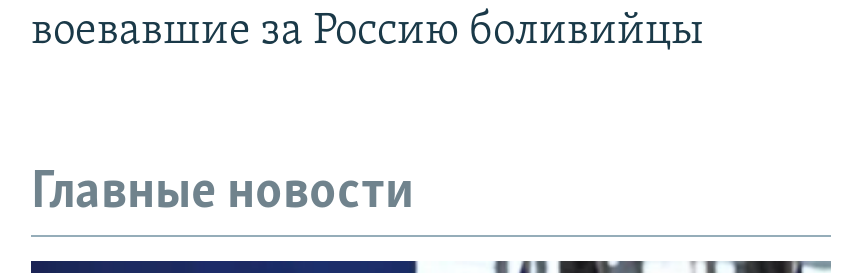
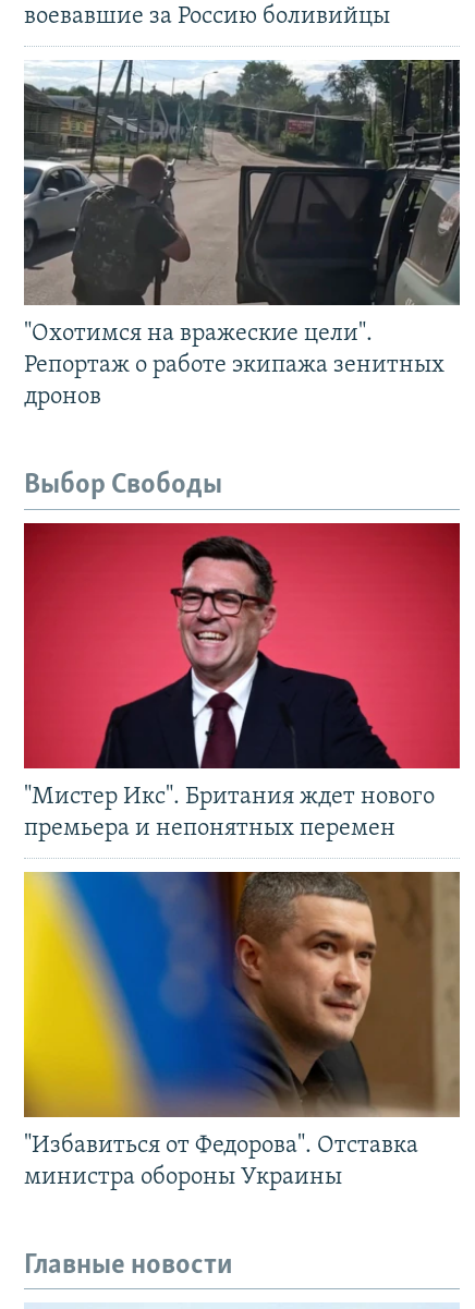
none -> [23,59,461,501] [image] | "Охотимся на вражеские цели". | Репортаж о работе экипажа зенитных | дронов | Выбор Свободы
none -> [23,522,461,841] [image] | "Мистер Икс". Британия ждет нового | премьера и непонятных перемен
none -> [23,871,461,1190] [image] | "Избавиться от Федорова". Отставка | министра обороны Украины

